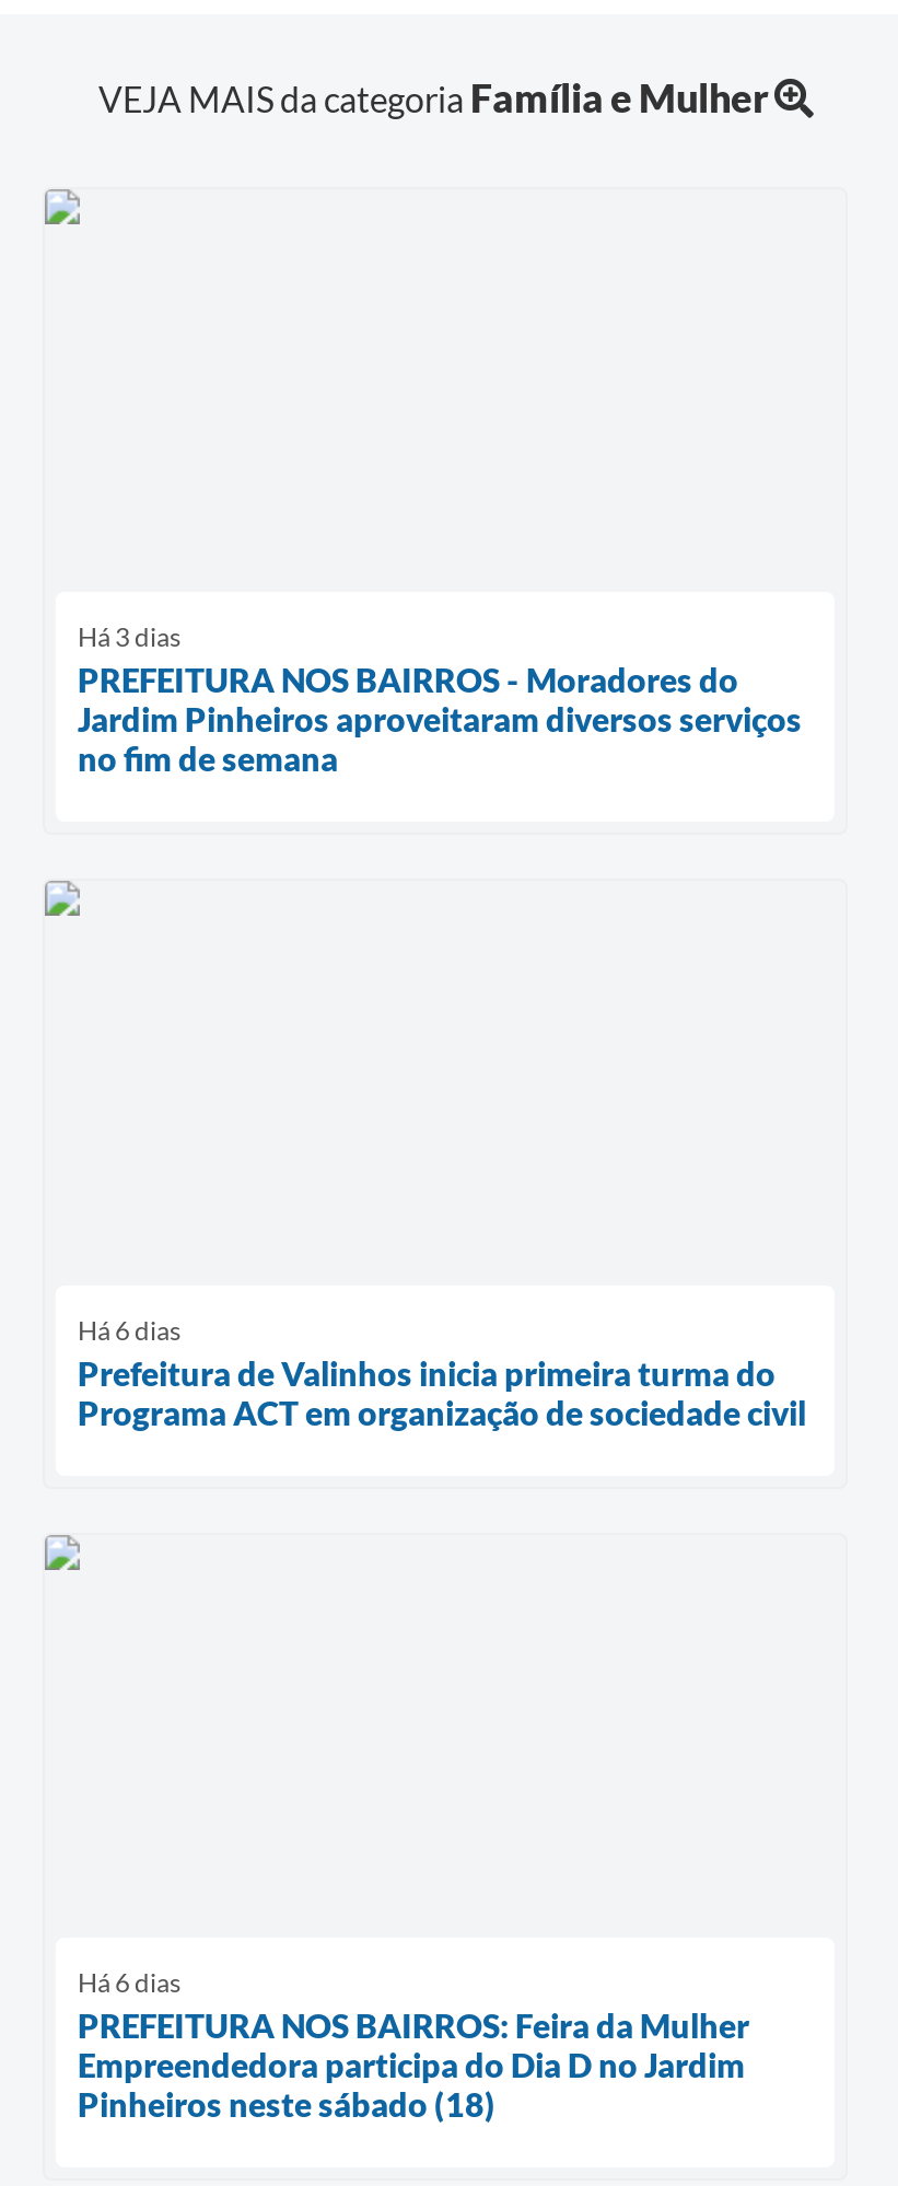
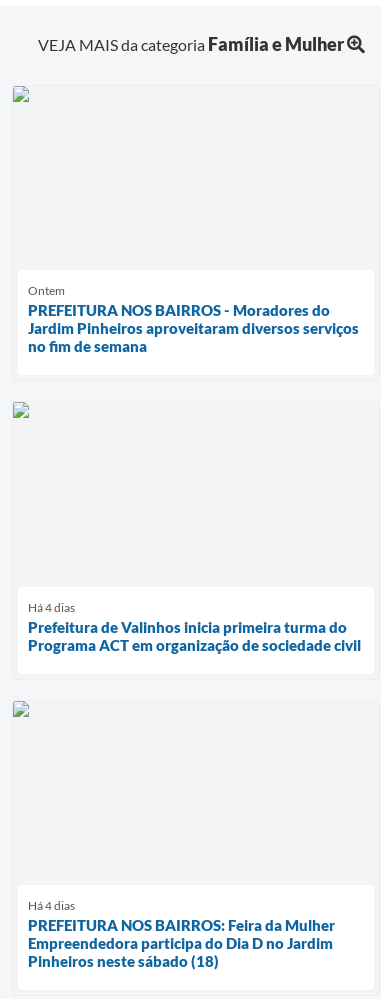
[78,621,180,654] Há 3 dias -> [28,283,65,298] Ontem
[78,1313,180,1346] Há 6 dias -> [28,600,75,615] Há 4 dias
[78,1966,180,1998] Há 6 dias -> [28,898,75,913] Há 4 dias

